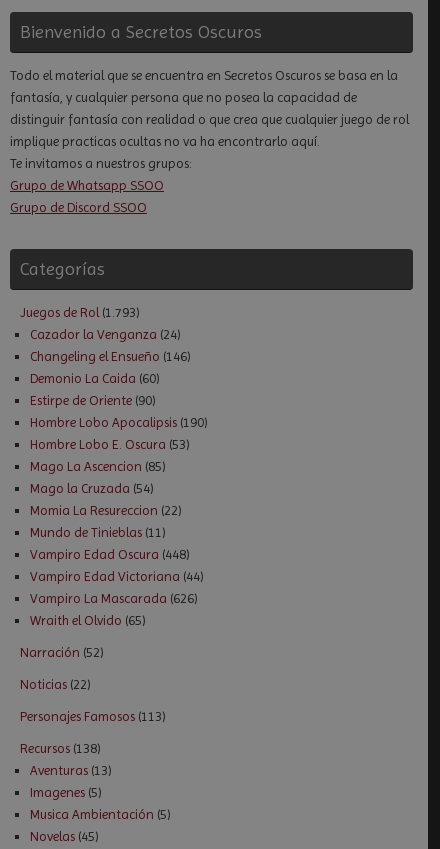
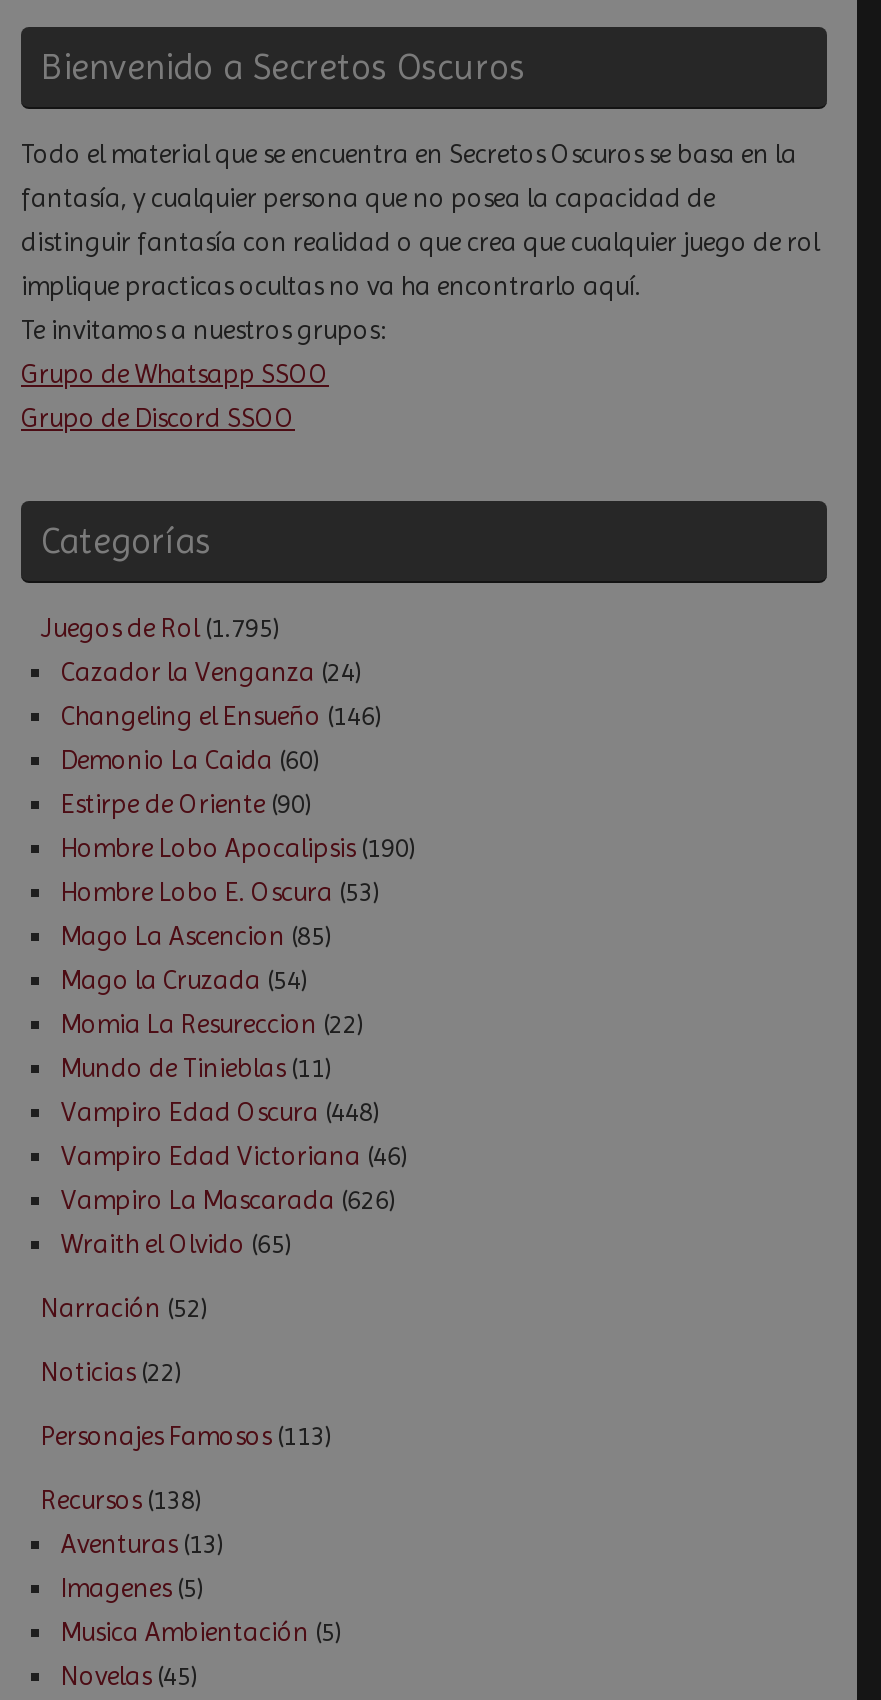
[20,305,140,320] Juegos de Rol (1.793) -> [41,614,281,644] Juegos de Rol (1.795)
[30,569,204,584] Vampiro Edad Victoriana (44) -> [61,1142,409,1172] Vampiro Edad Victoriana (46)

